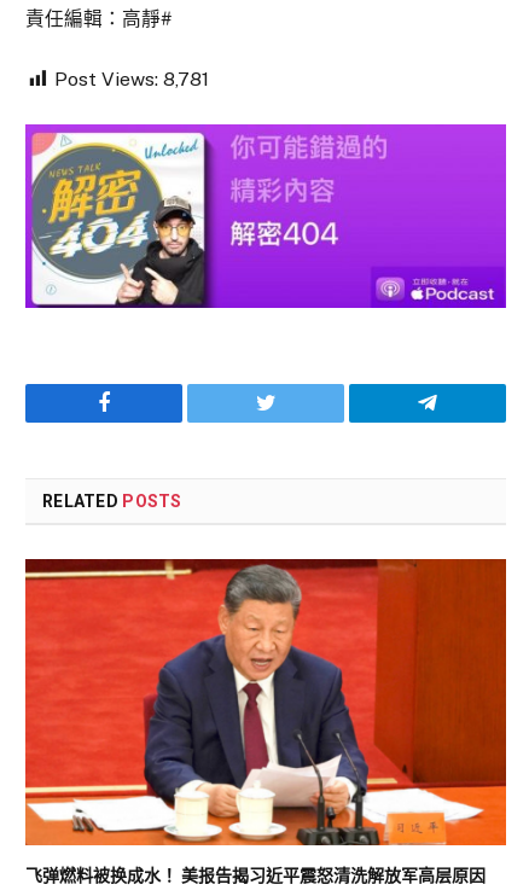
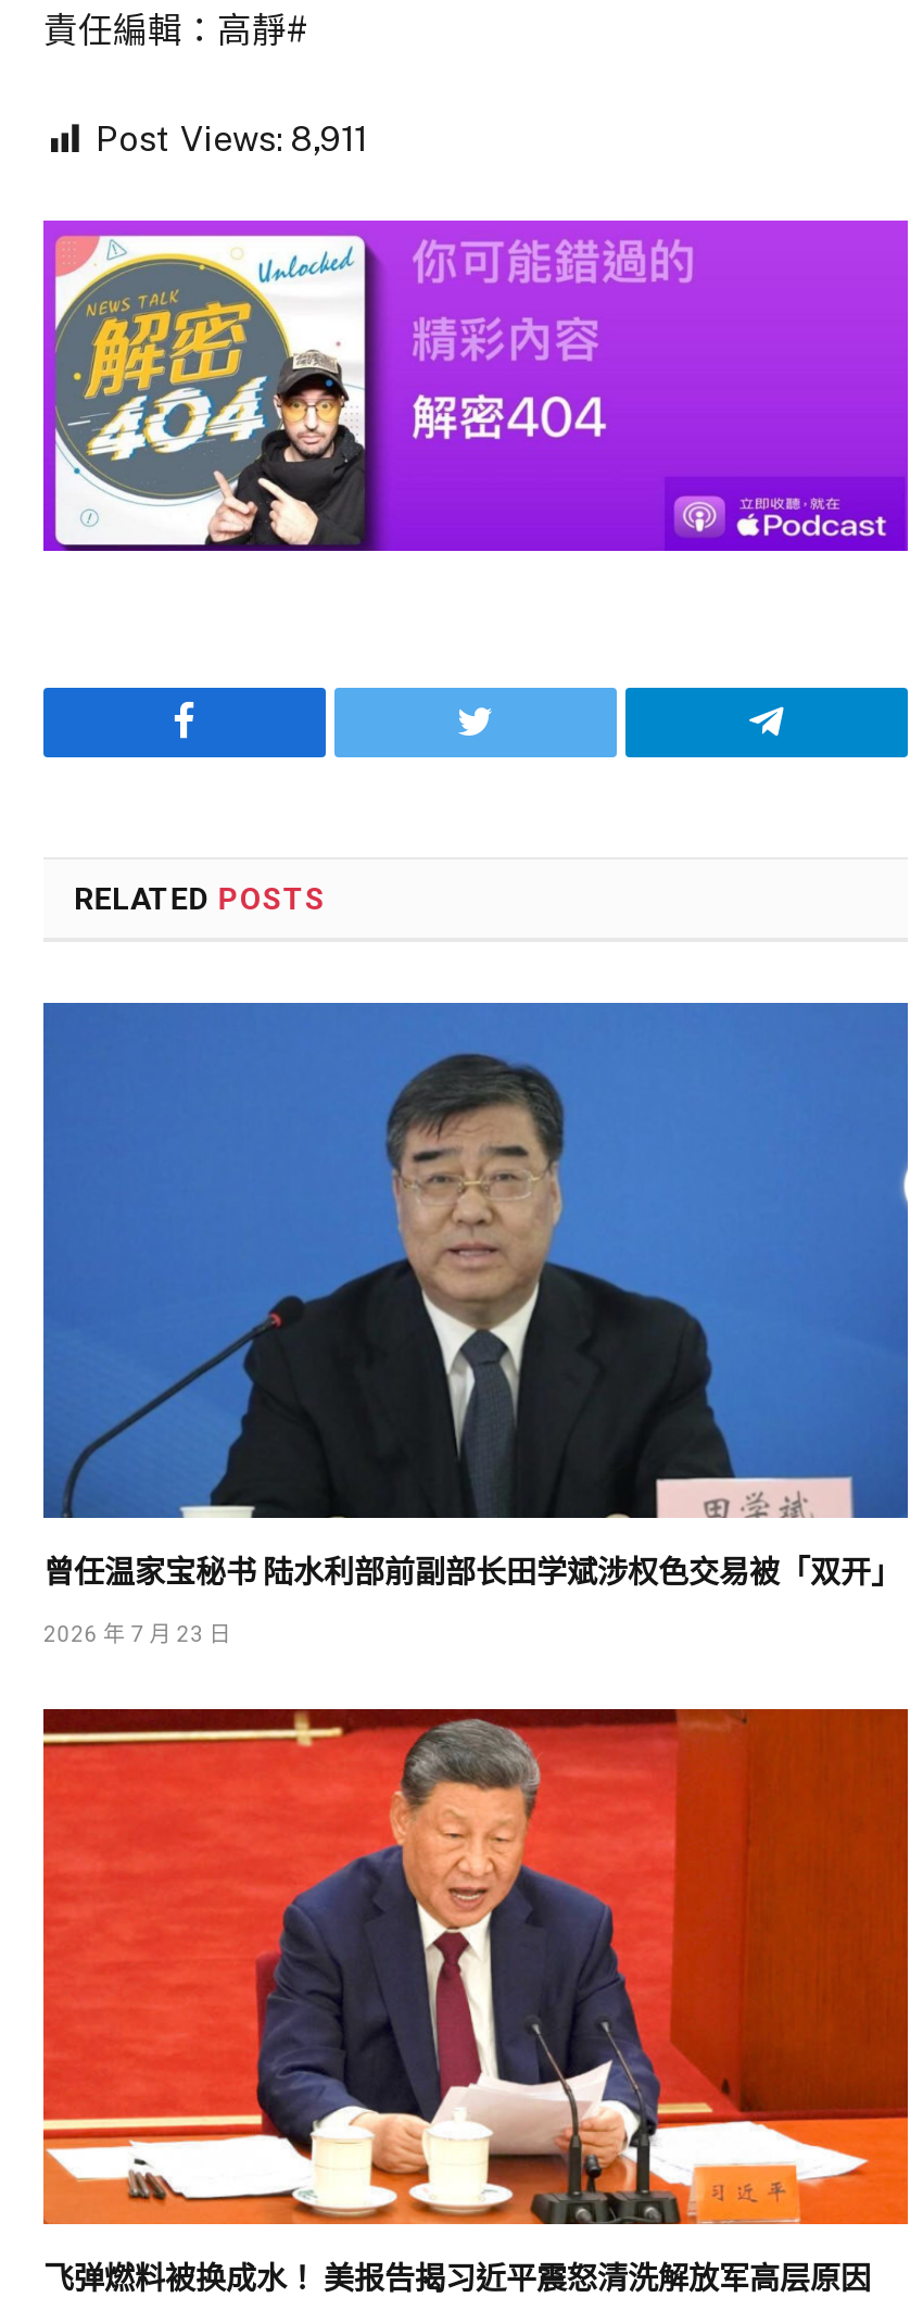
[54,68,209,91] Post Views: 8,781 -> [96,118,367,160] Post Views: 8,911
none -> [41,1001,910,1647] [image] | 曾任温家宝秘书 陆水利部前副部长田学斌涉权色交易被「双开」 | 2026 年 7 月 23 日

